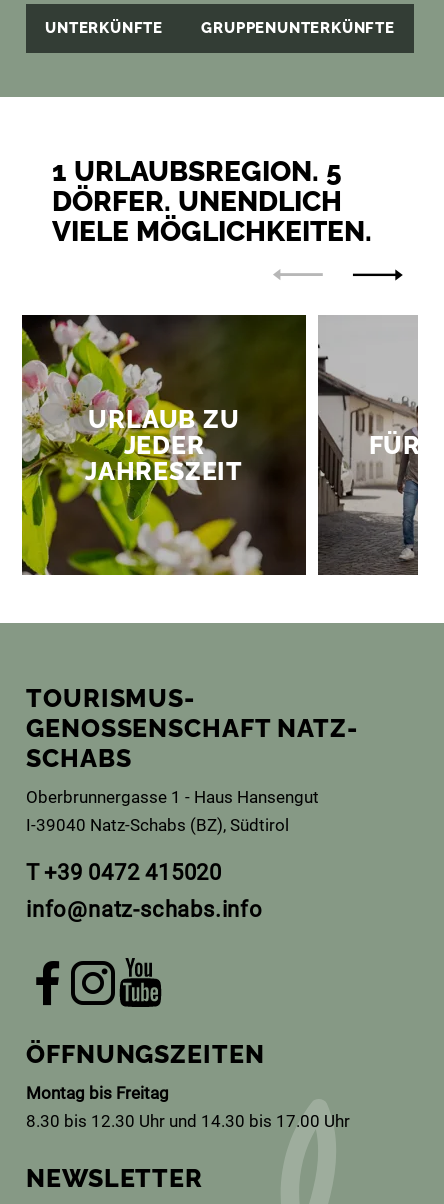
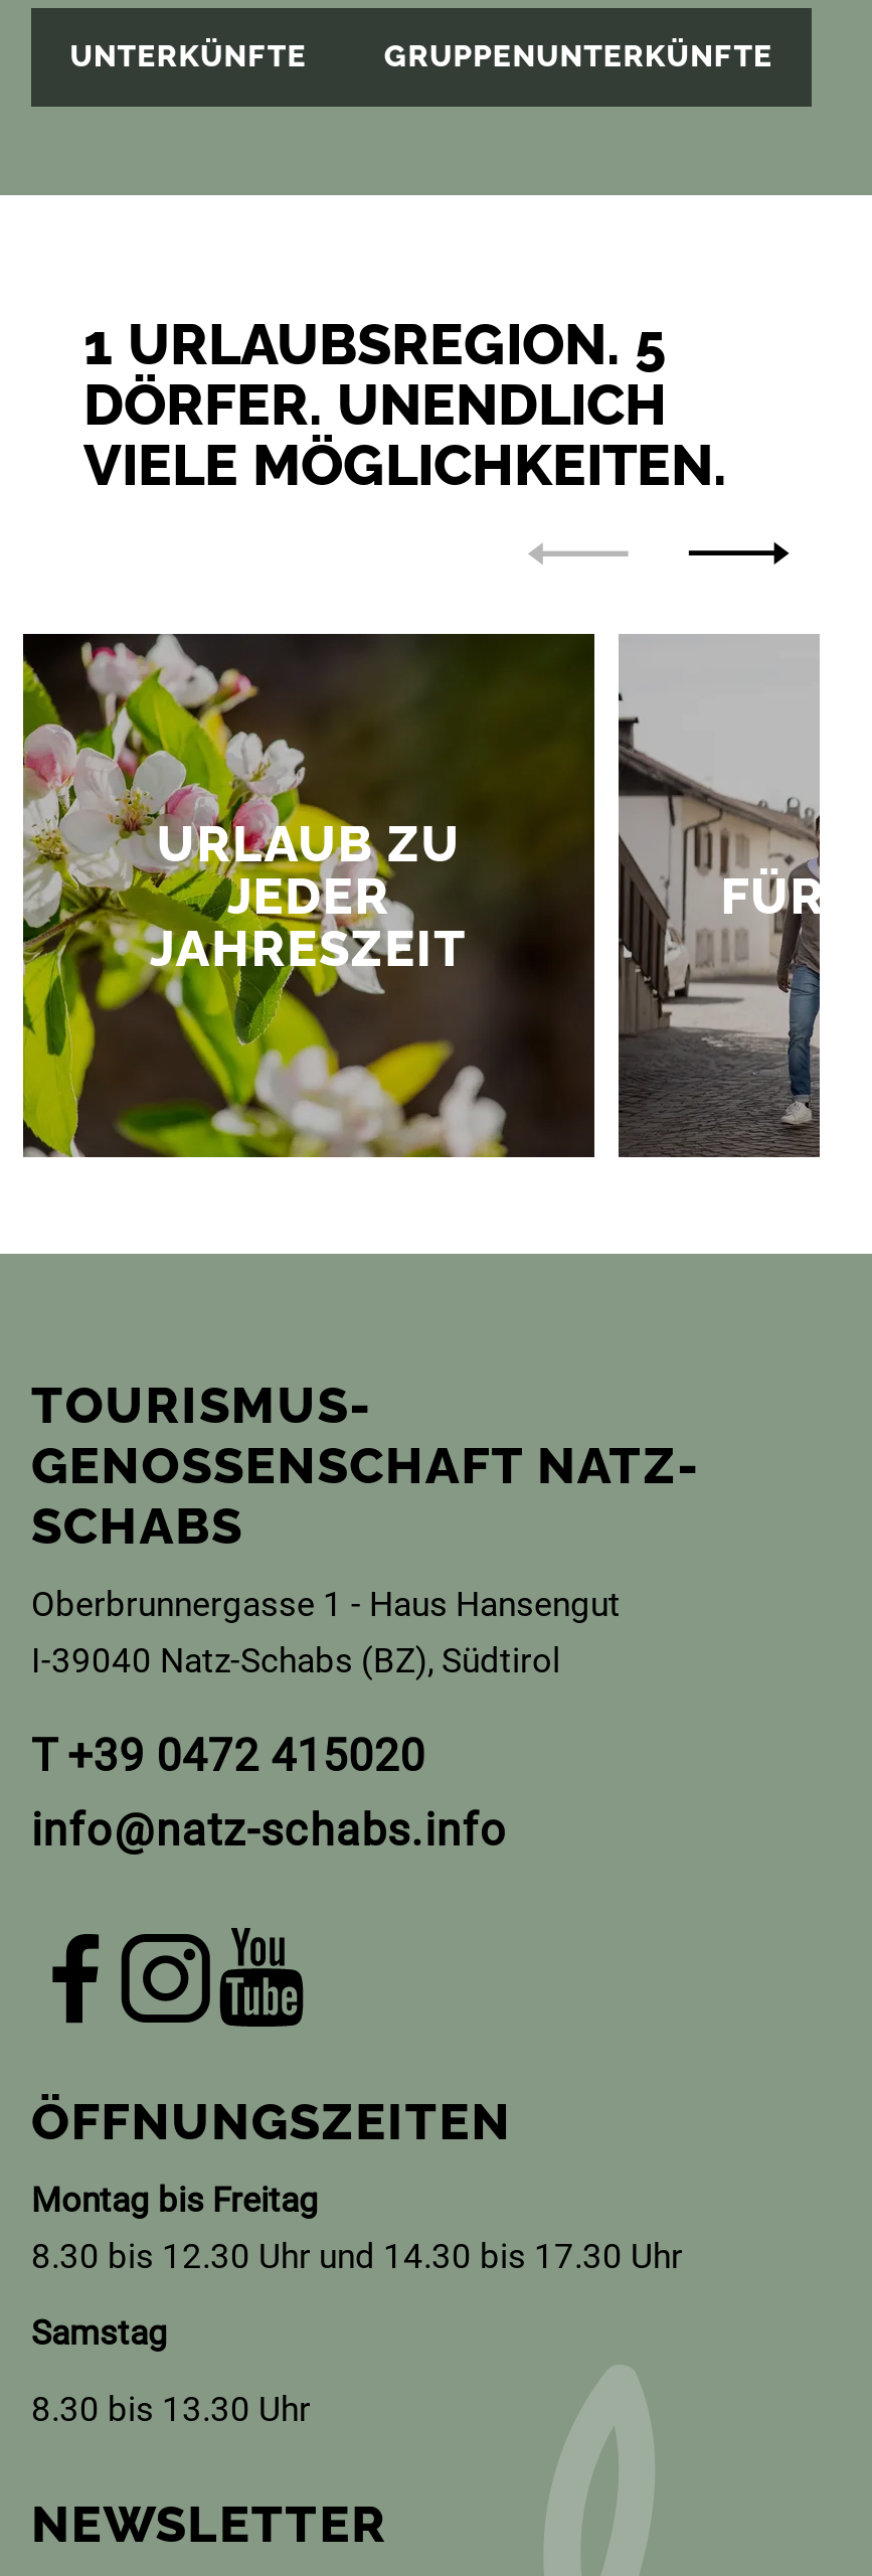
[26,1111,350,1131] 8.30 bis 12.30 Uhr und 14.30 bis 17.00 Uhr -> [31,2236,683,2429] 8.30 bis 12.30 Uhr und 14.30 bis 17.30 Uhr | Samstag | 8.30 bis 13.30 Uhr

